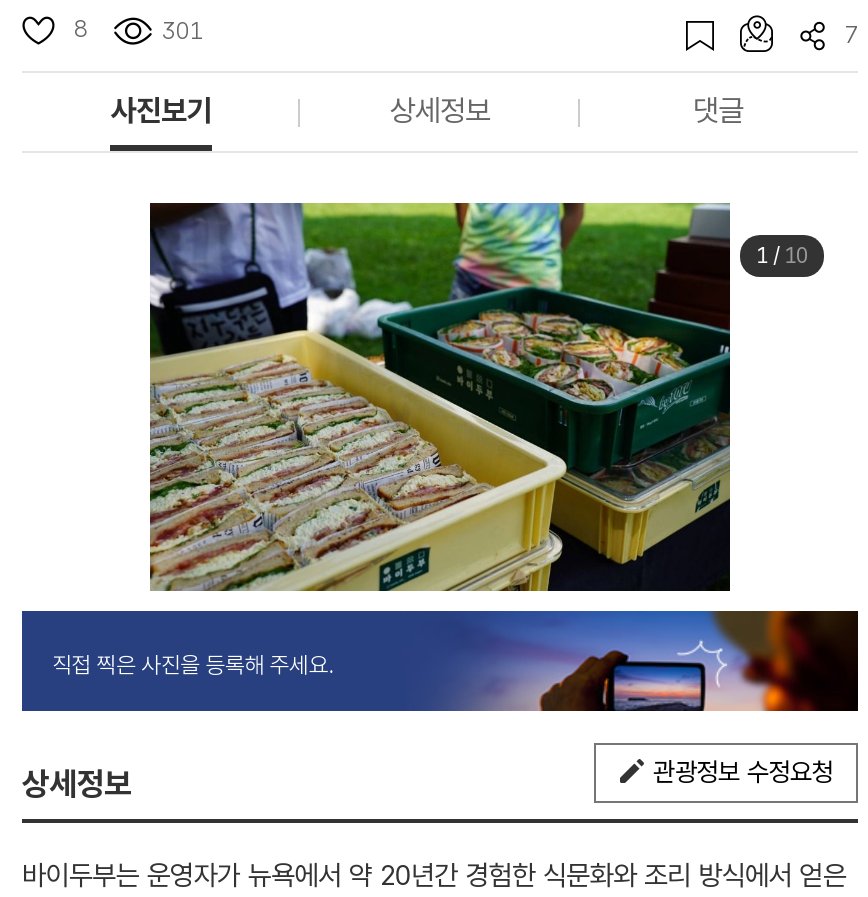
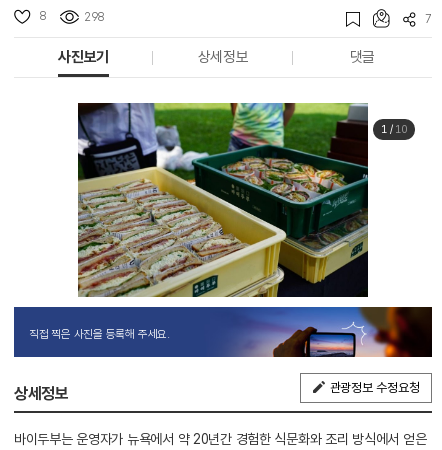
[162,17,204,45] 301 -> [84,10,105,24] 298

